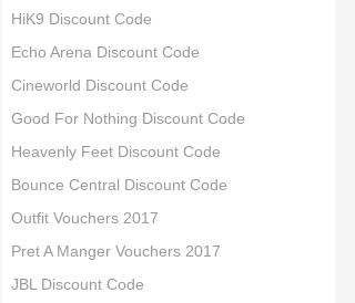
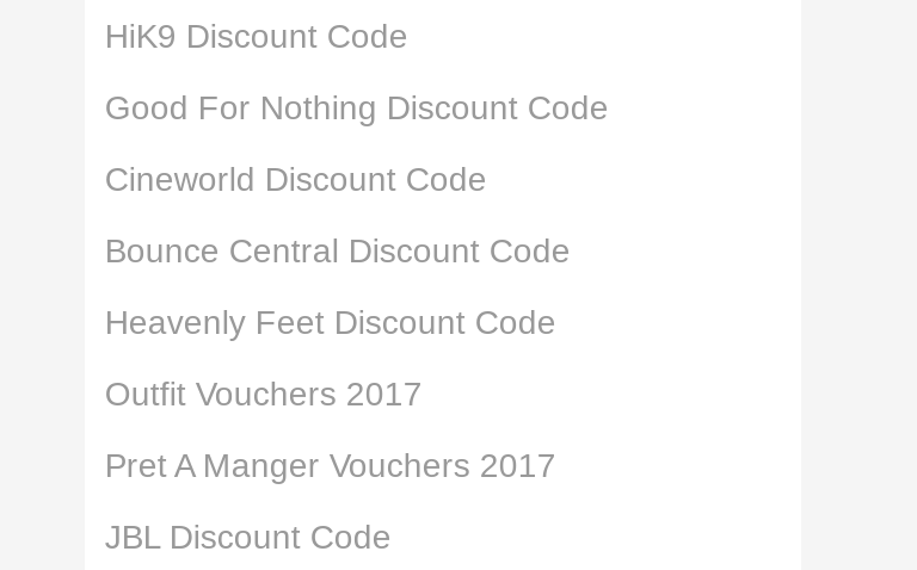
[12,43,200,61] Echo Arena Discount Code -> none
moved [12,109,246,127] -> [105,88,609,126]: Good For Nothing Discount Code
moved [12,176,228,194] -> [105,231,570,269]: Bounce Central Discount Code

